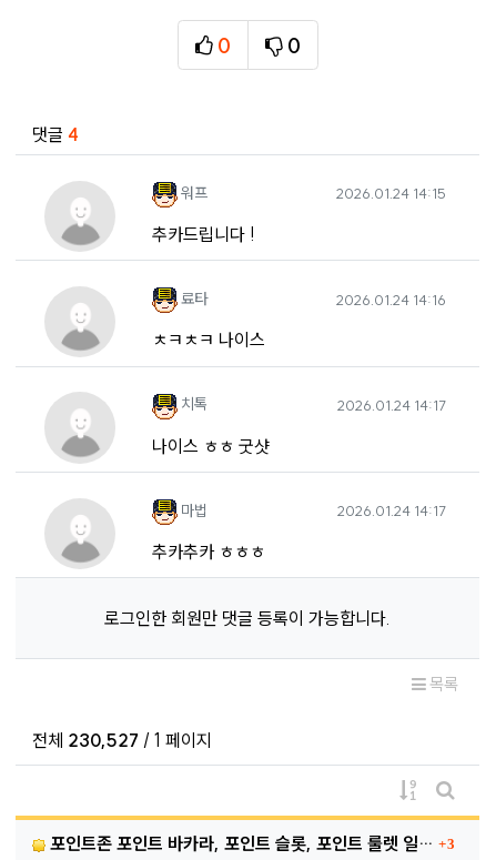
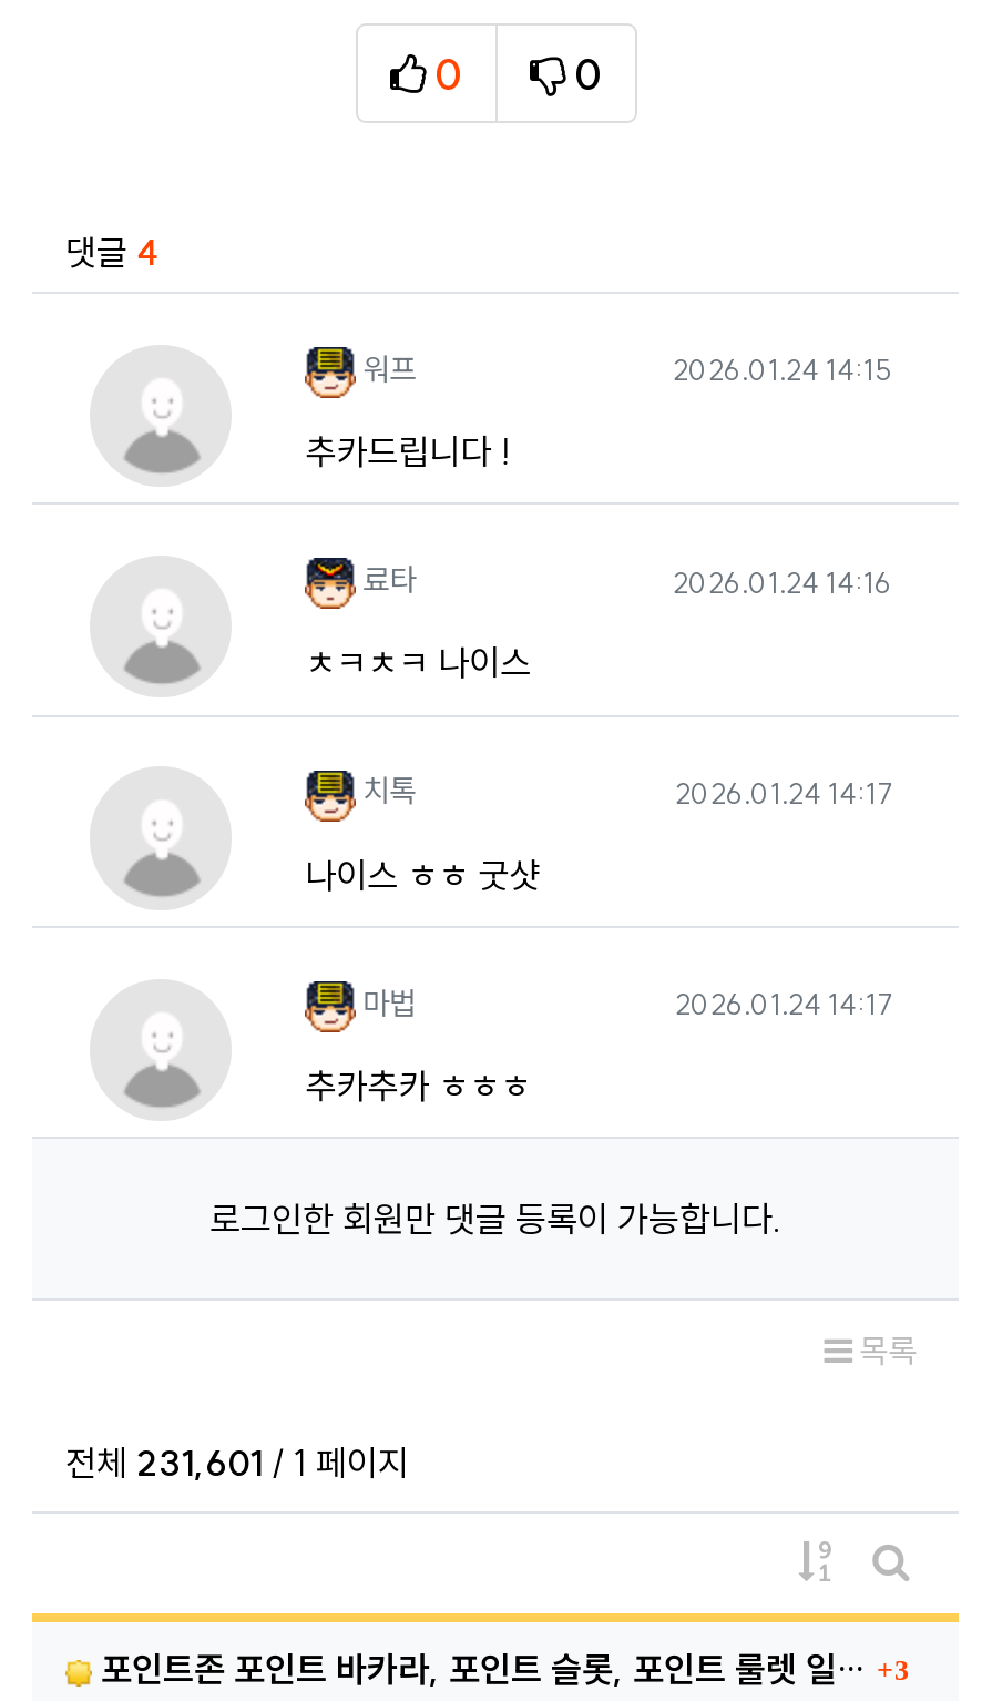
[32,730,212,752] 전체 230,527 / 1 페이지 -> [65,1442,409,1486] 전체 231,601 / 1 페이지

